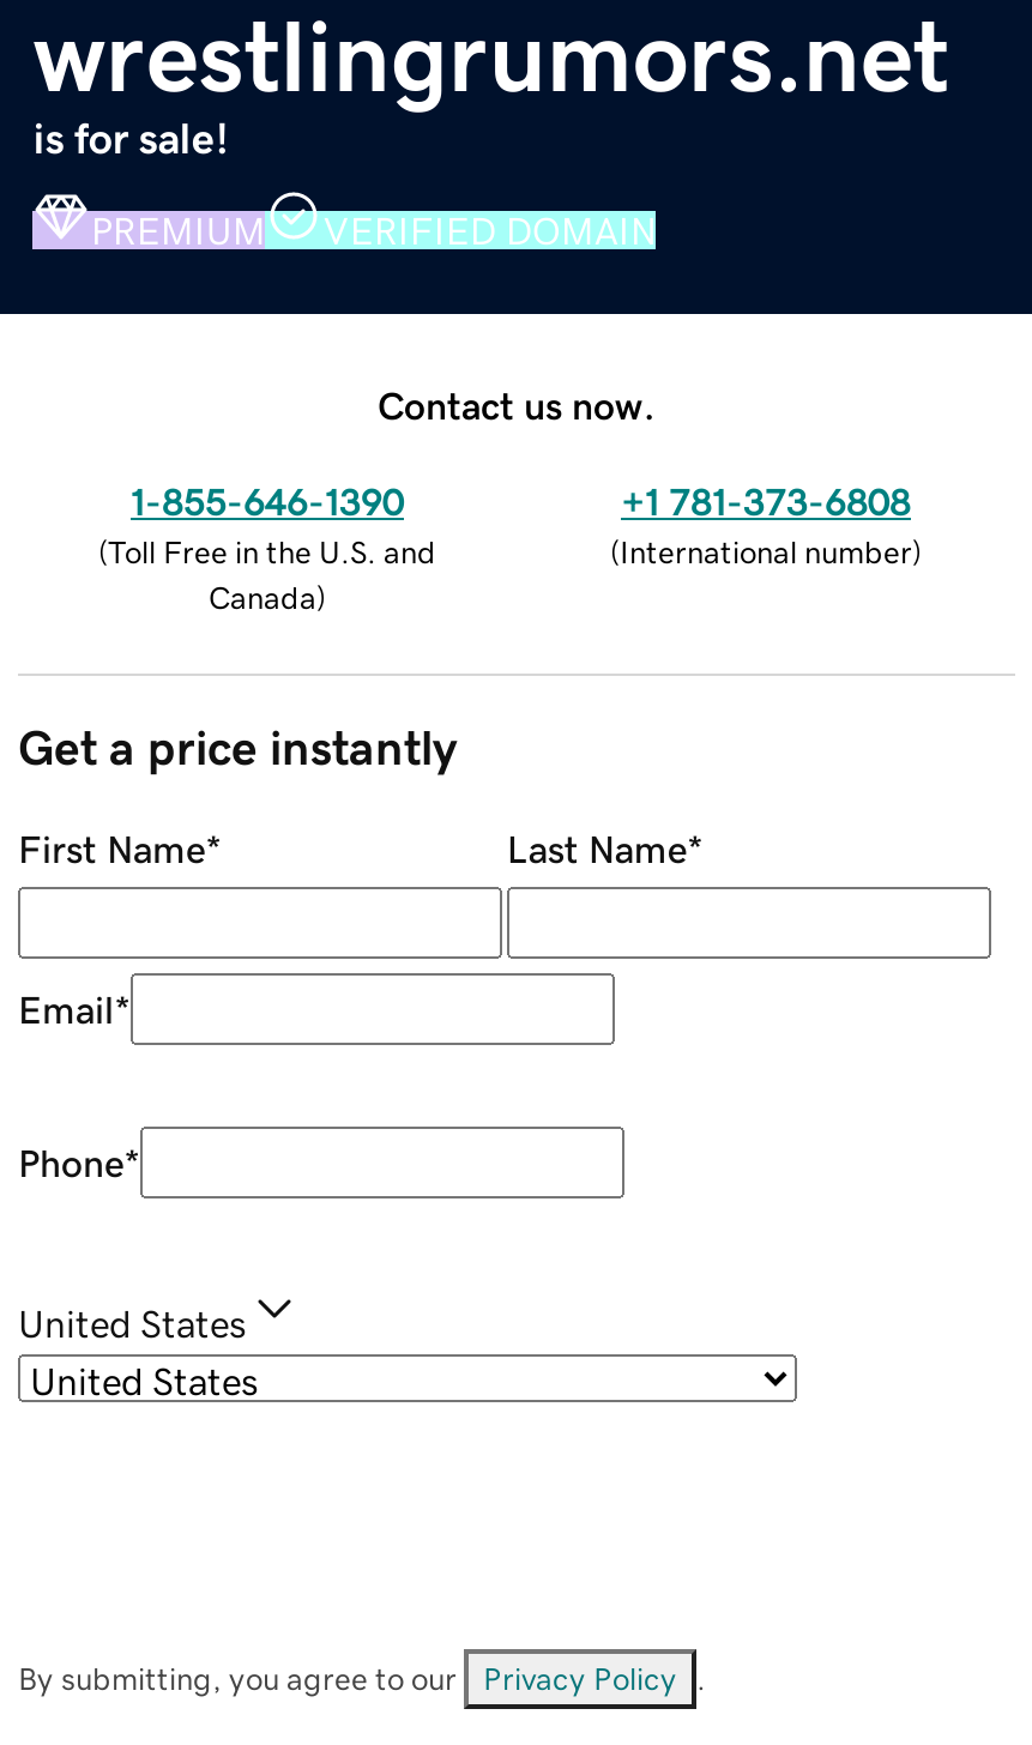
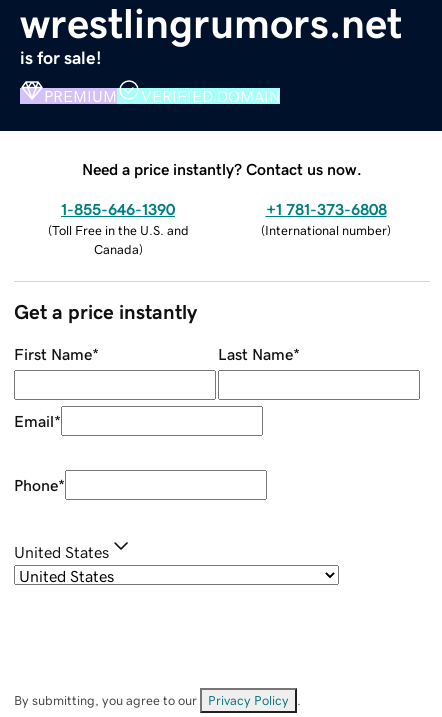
[378,385,656,423] Contact us now. -> [82,161,362,177] Need a price instantly? Contact us now.

